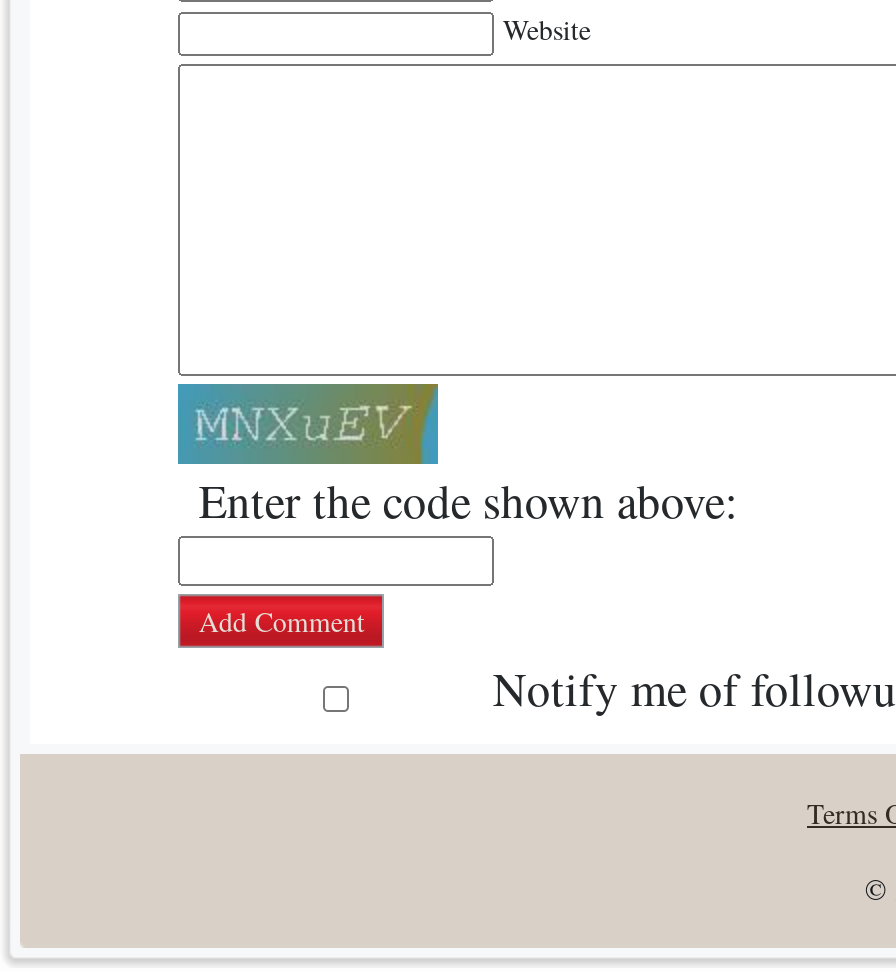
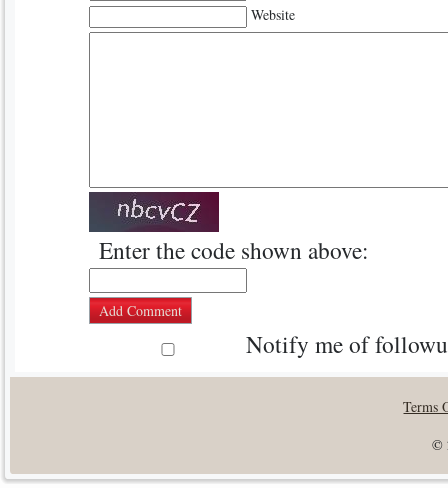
[176,382,440,466] [image] -> [88,191,220,233] [image]

